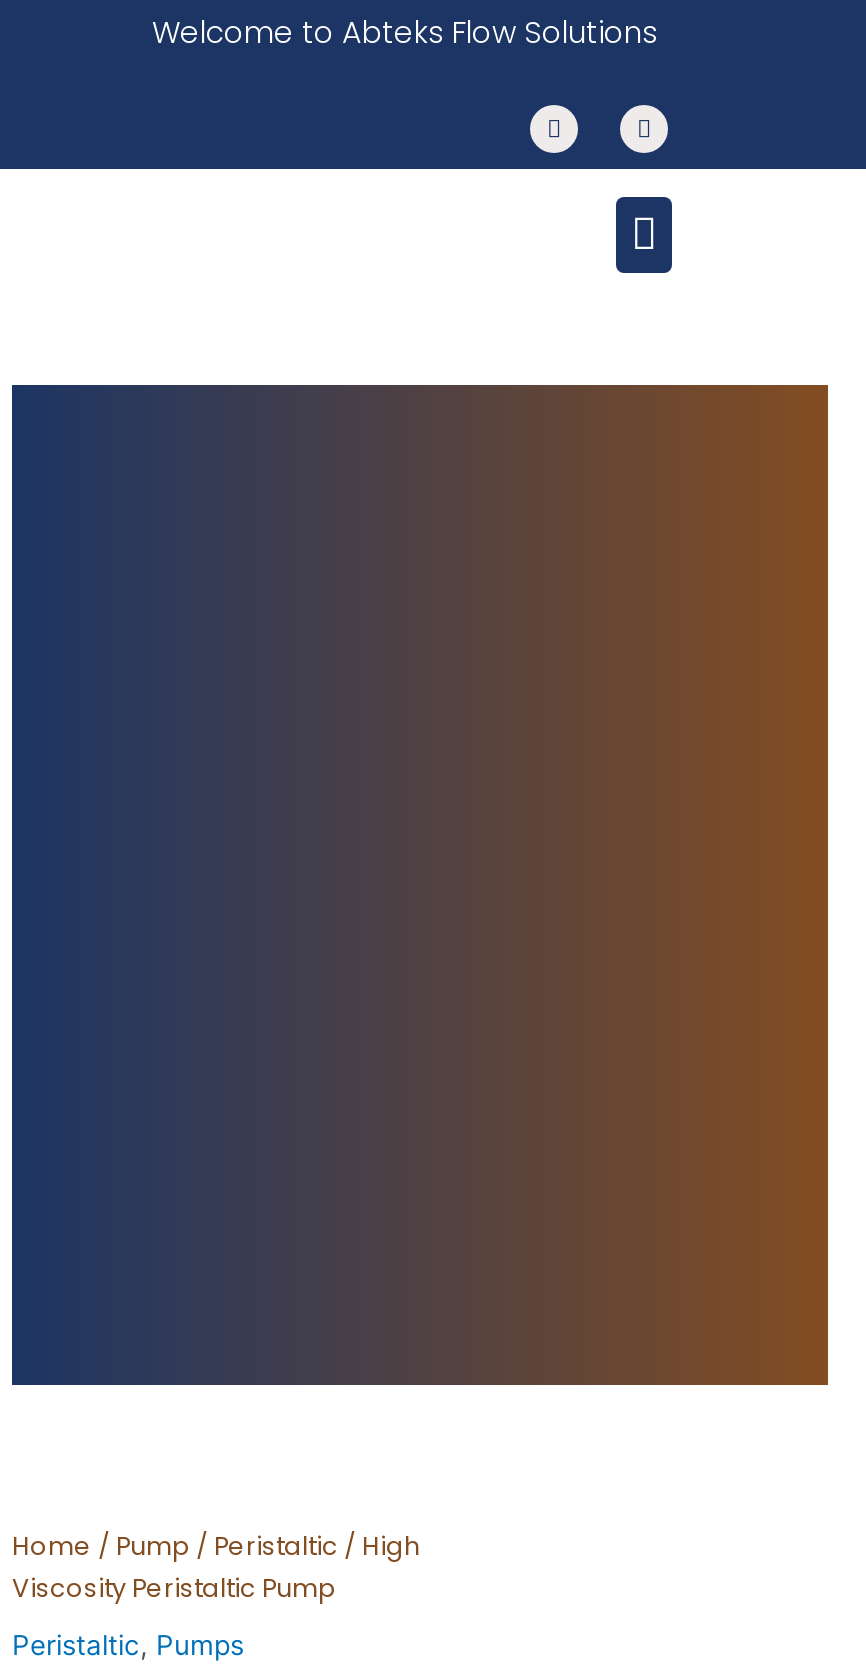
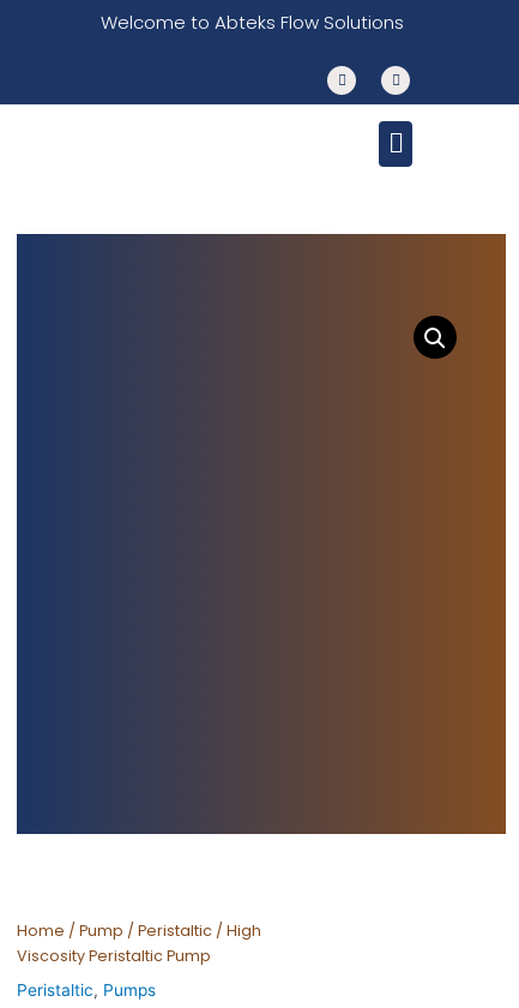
none -> [412,314,458,360] [image]

